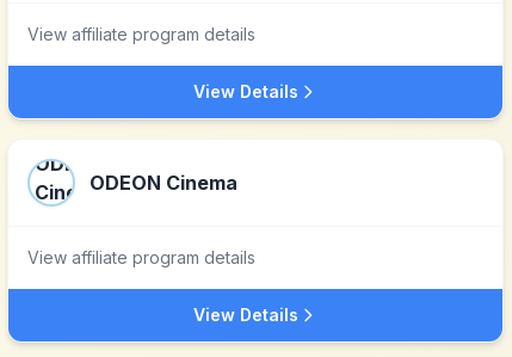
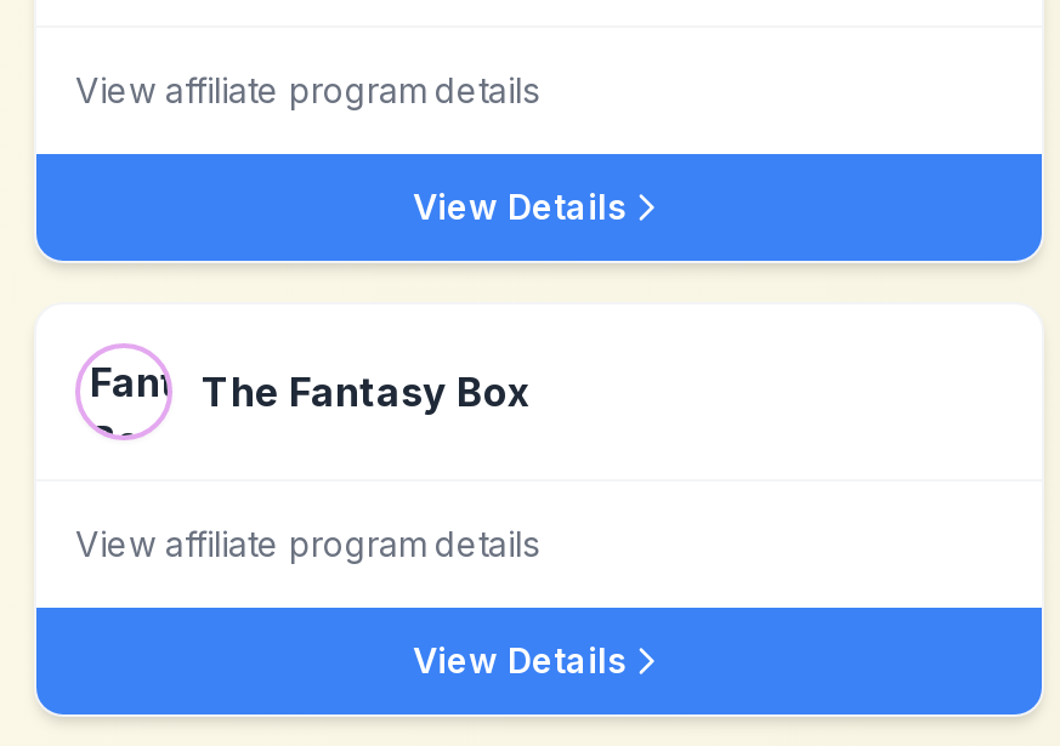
[27,159,238,207] [image] | ODEON Cinema -> [75,343,532,440] [image] | The Fantasy Box

